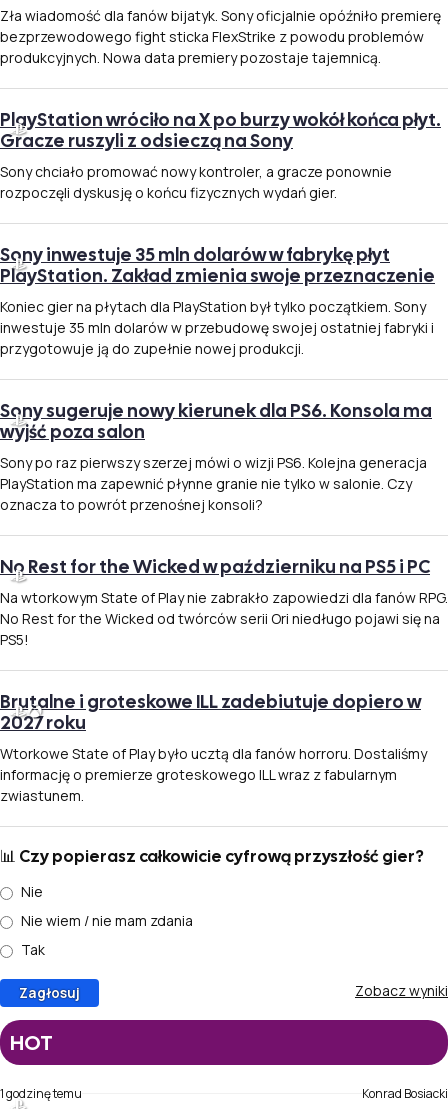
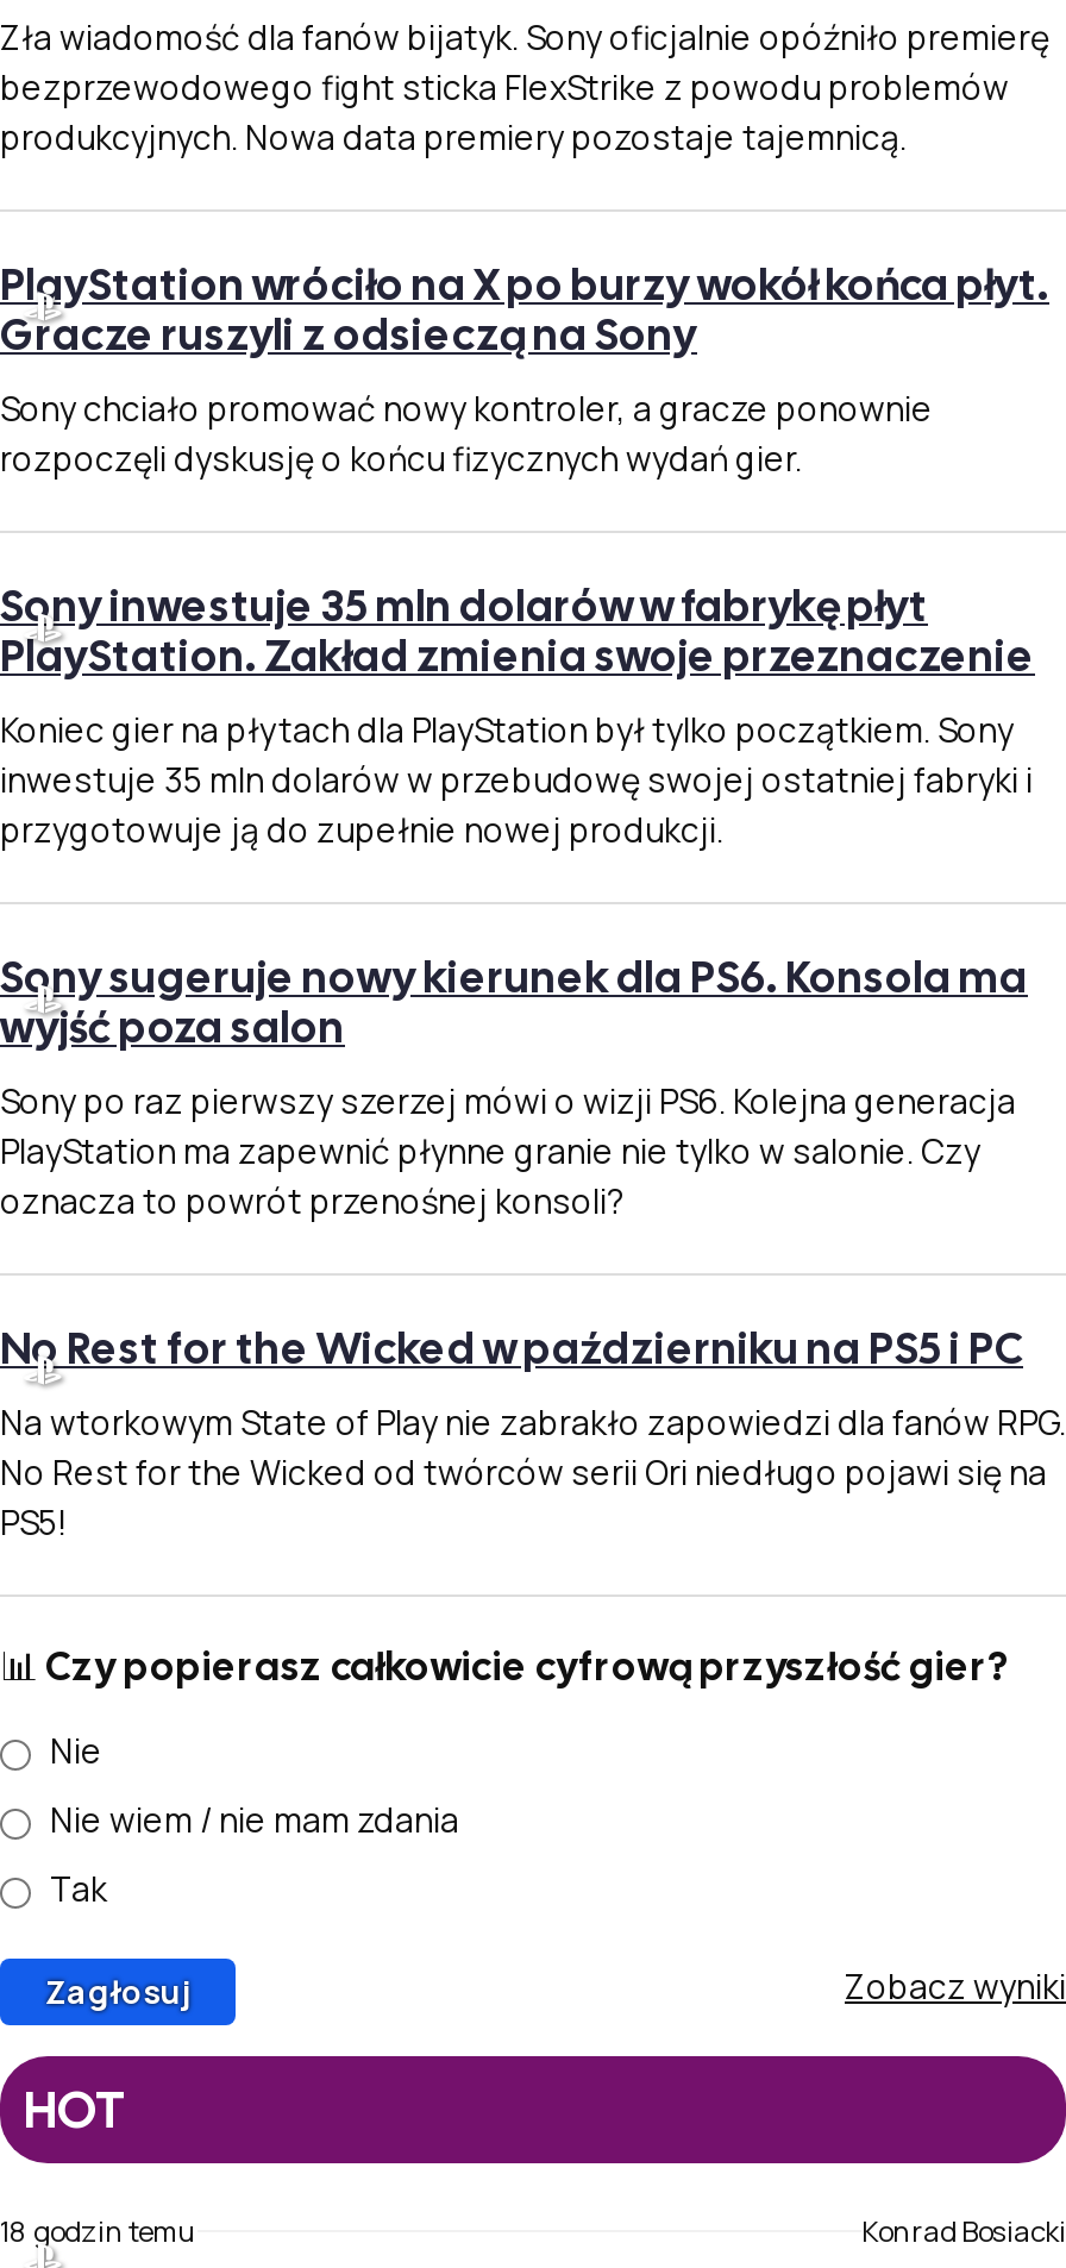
[0,690,427,805] Brutalne i groteskowe ILL zadebiutuje dopiero w | 2027 roku | Wtorkowe State of Play było ucztą dla fanów horroru. Dostaliśmy | informację o premierze groteskowego ILL wraz z fabularnym | zwiastunem. -> none
[0,1085,82,1102] 1 godzinę temu -> [0,2211,197,2252] 18 godzin temu

